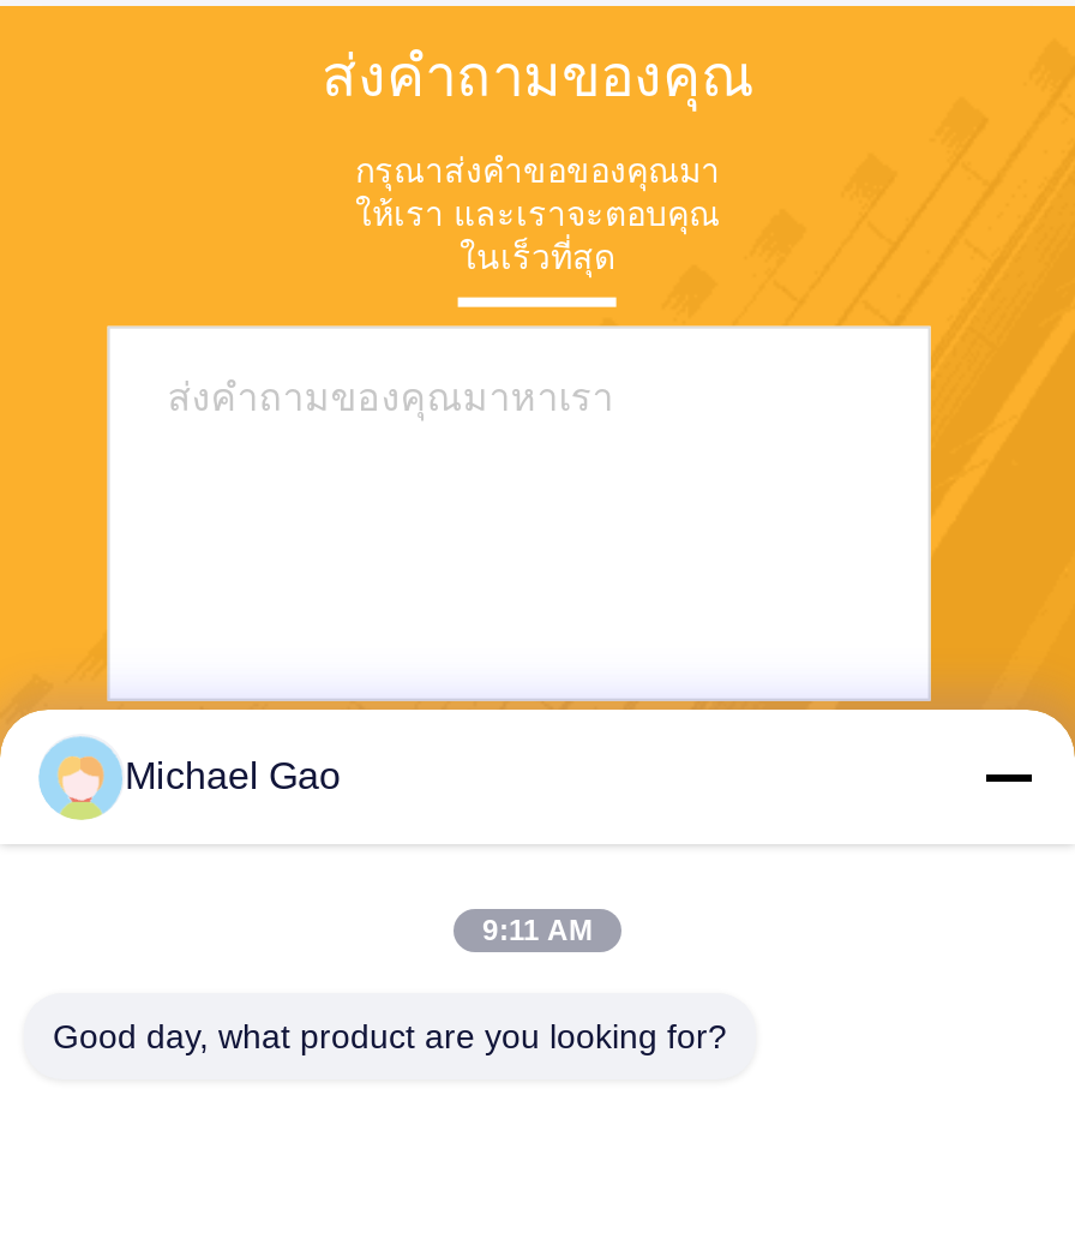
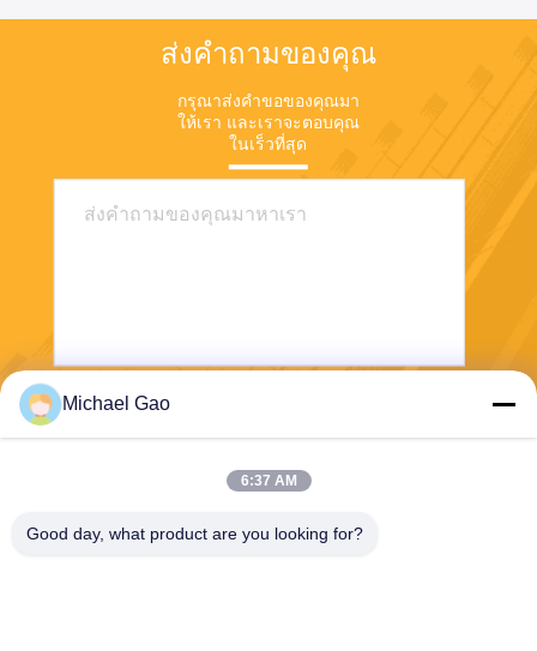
[482,914,593,947] 9:11 AM -> [240,472,297,489] 6:37 AM

